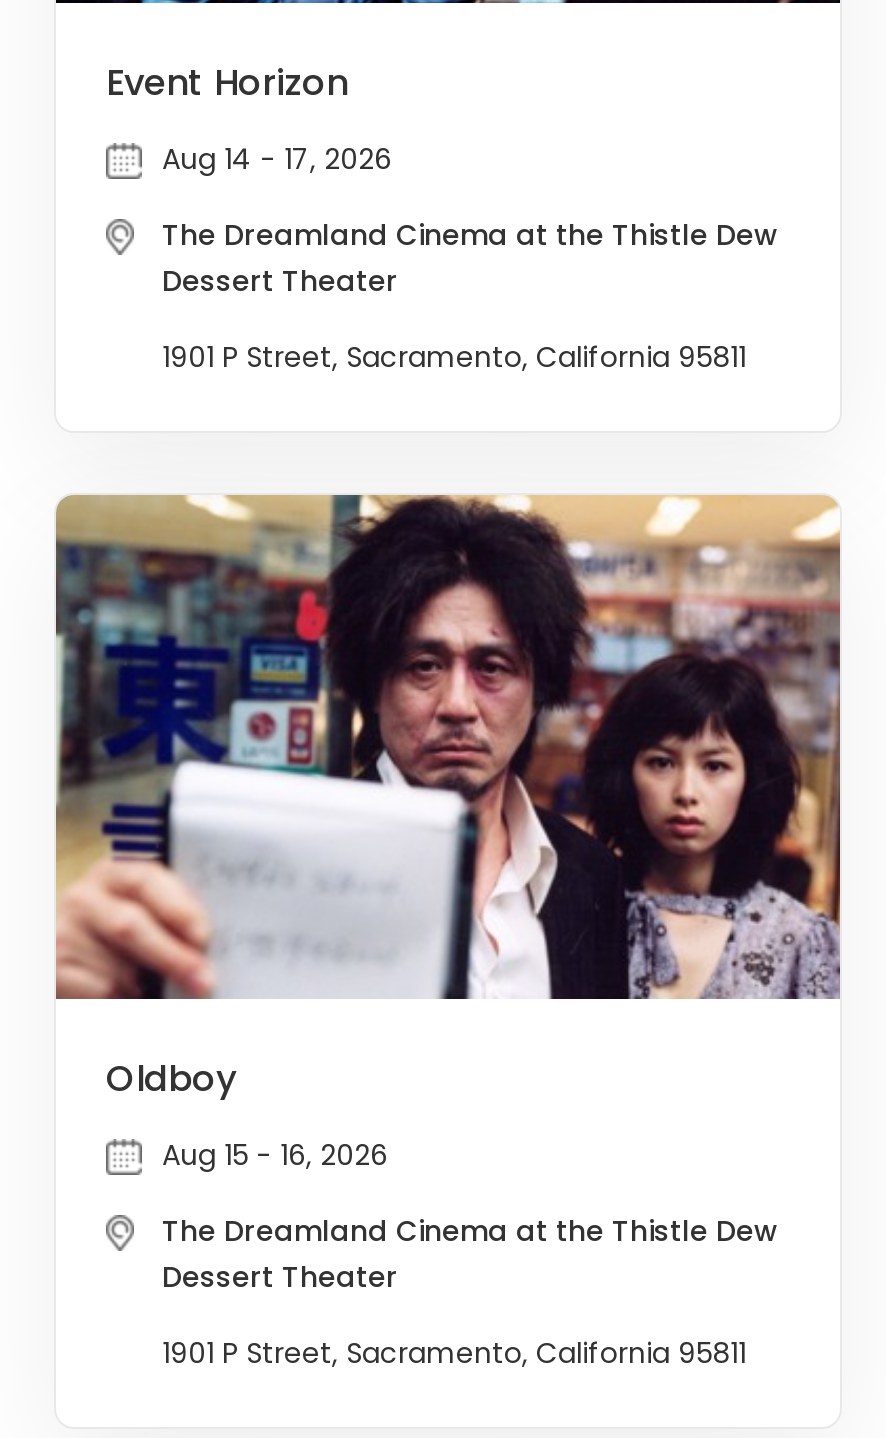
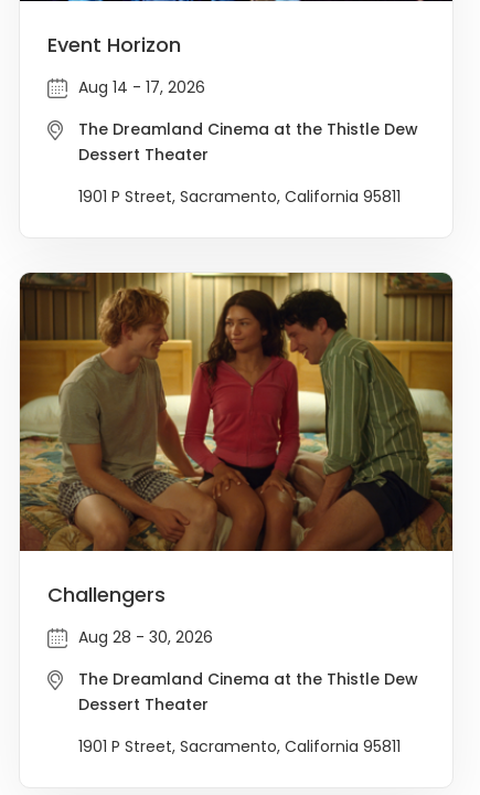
[54,494,842,1102] [image] | Oldboy -> [19,272,454,609] [image] | Challengers
[162,1134,388,1174] Aug 15 - 16, 2026 -> [78,626,213,648] Aug 28 - 30, 2026

